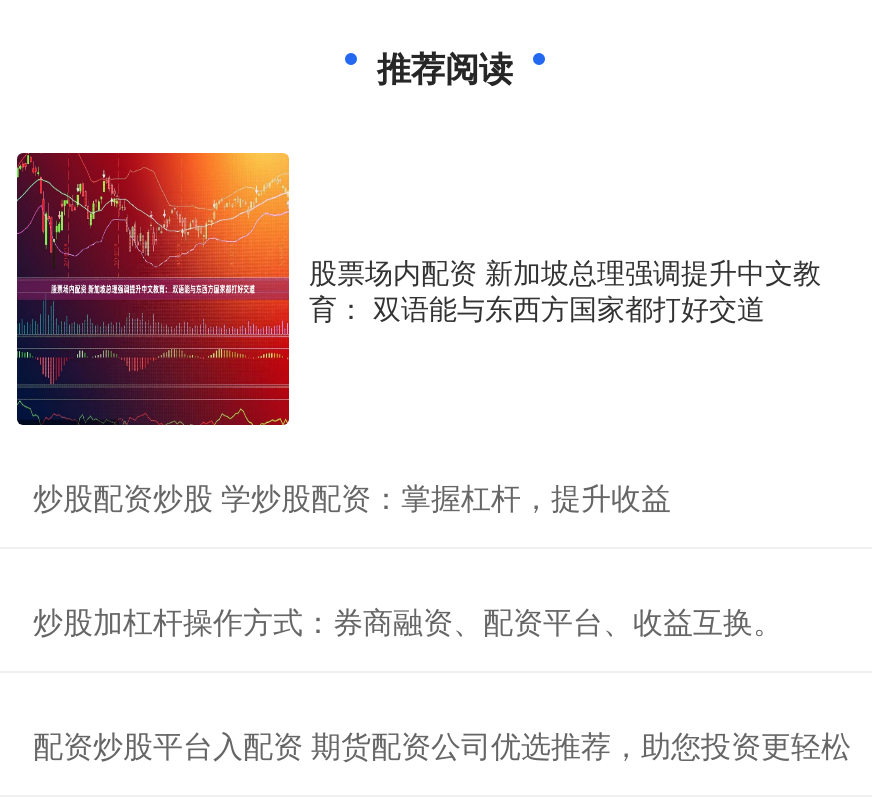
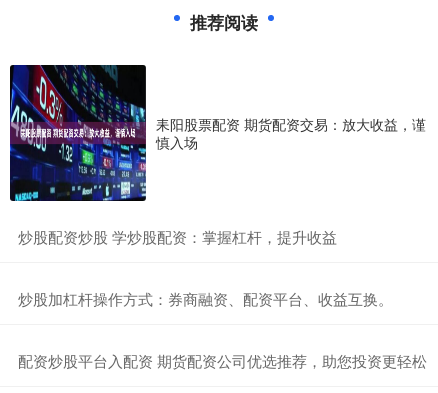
[15,150,821,428] [image] | 股票场内配资 新加坡总理强调提升中文教 | 育： 双语能与东西方国家都打好交道 -> [9,64,426,202] [image] | 耒阳股票配资 期货配资交易：放大收益，谨 | 慎入场

